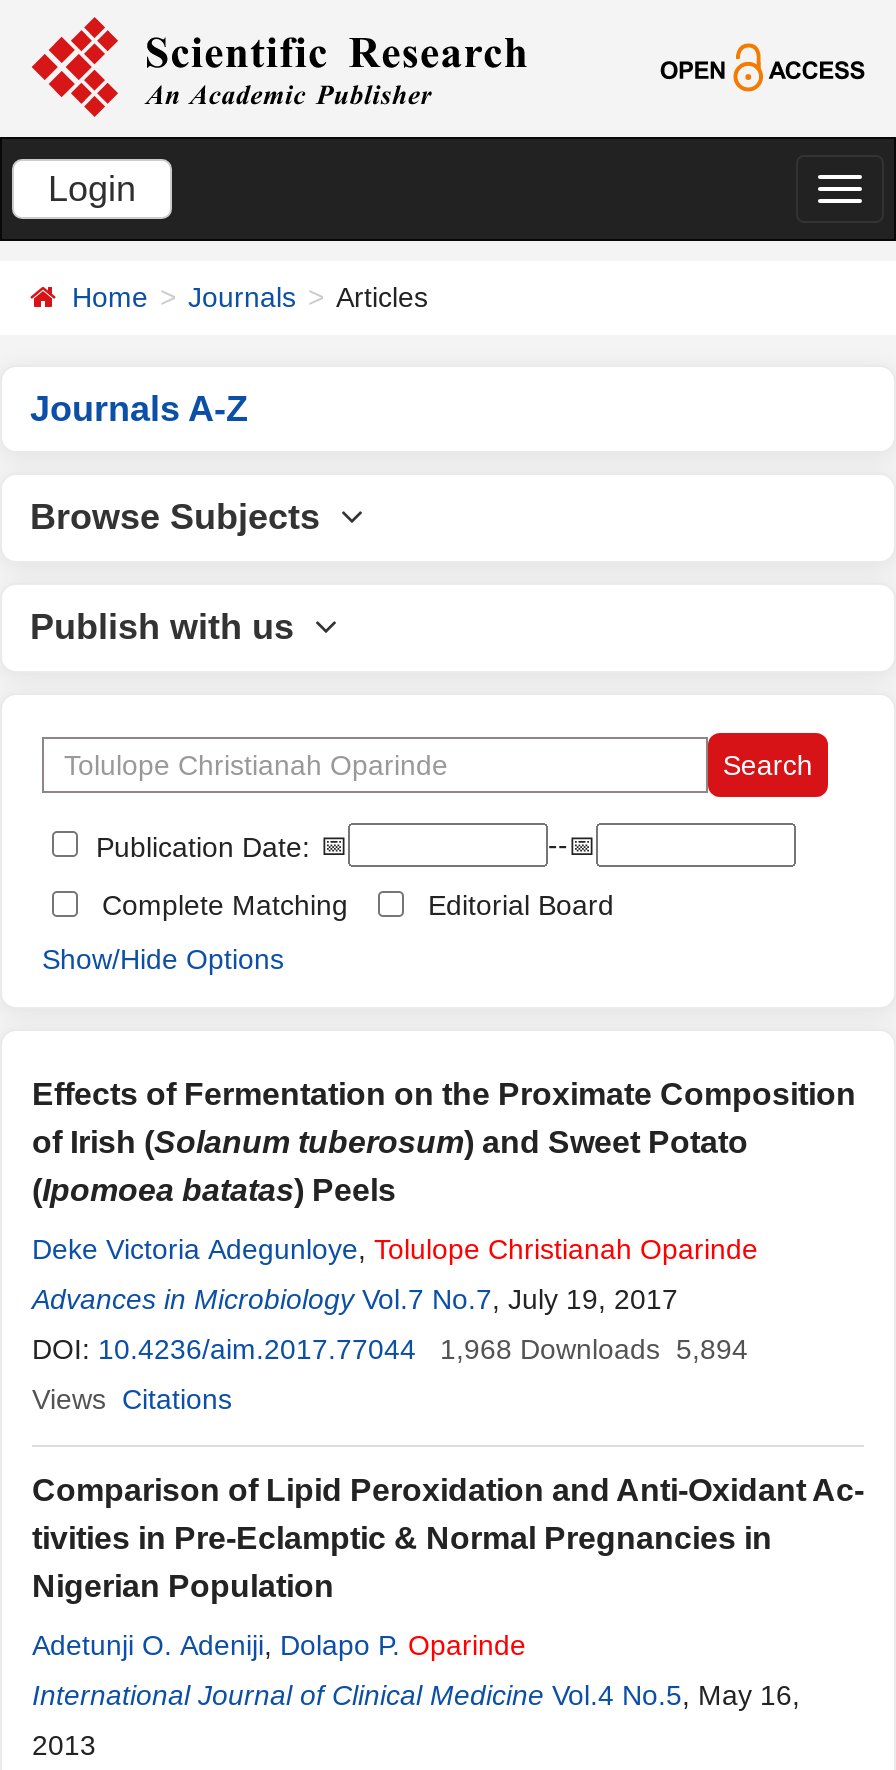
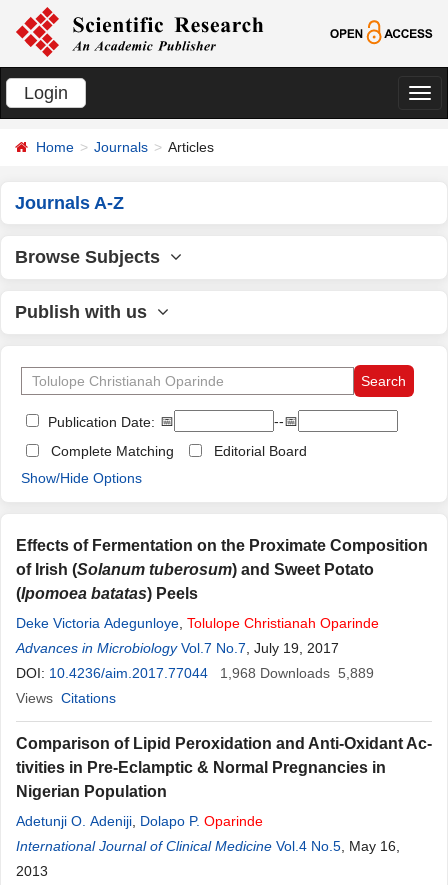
[32,1333,748,1365] DOI: 10.4236/aim.2017.77044 1,968 Downloads 5,894 -> [16,665,374,681] DOI: 10.4236/aim.2017.77044 1,968 Downloads 5,889

